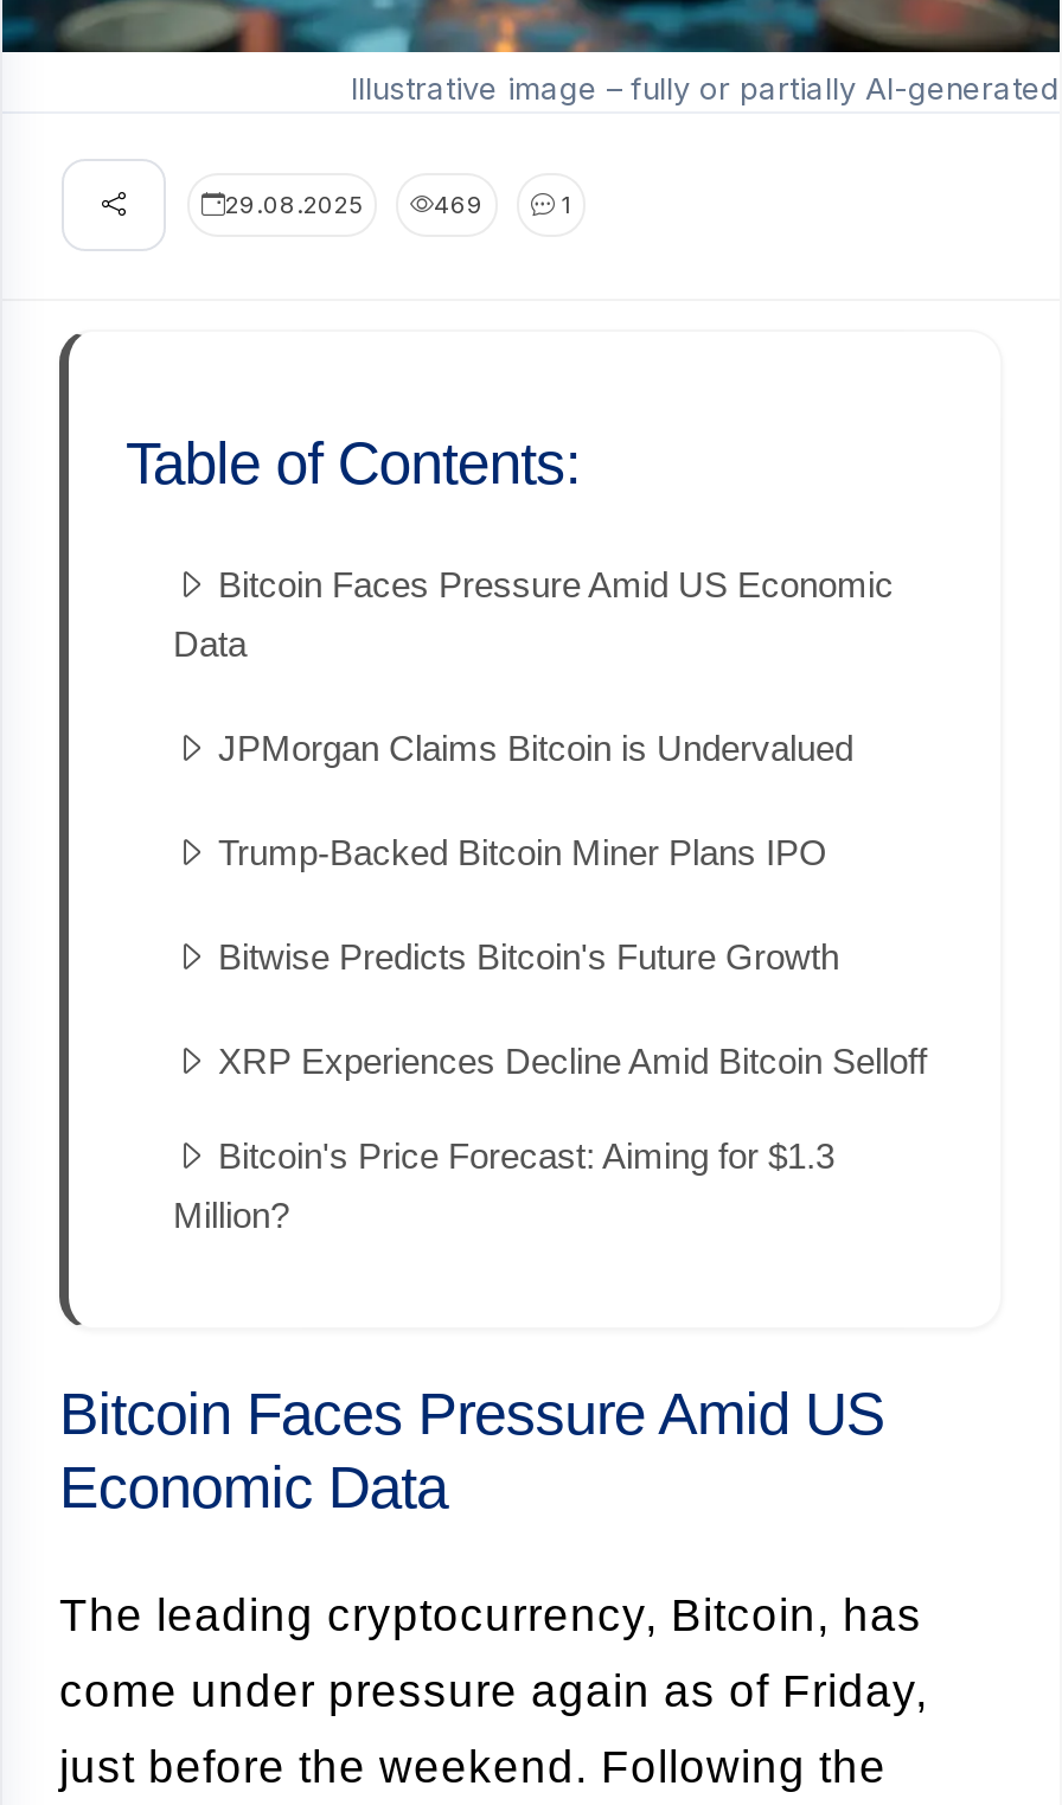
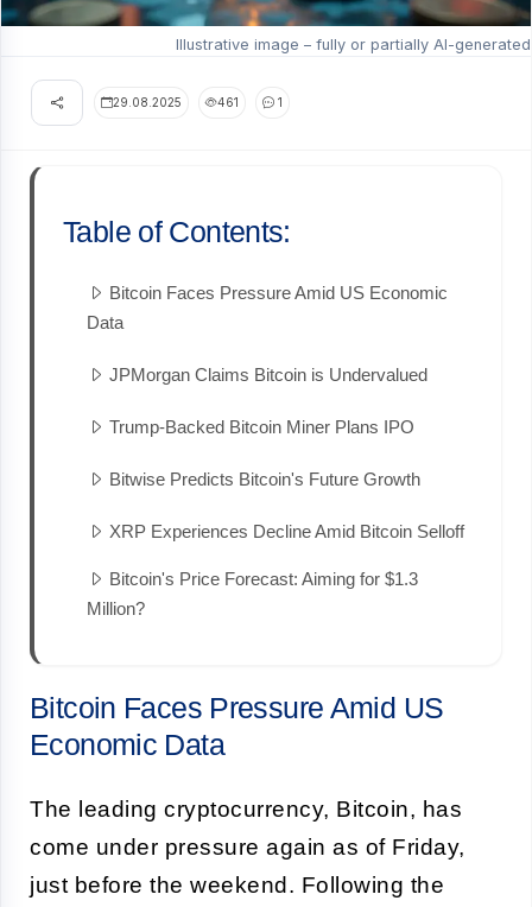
[434,190,484,219] 469 -> [217,95,239,109] 461

